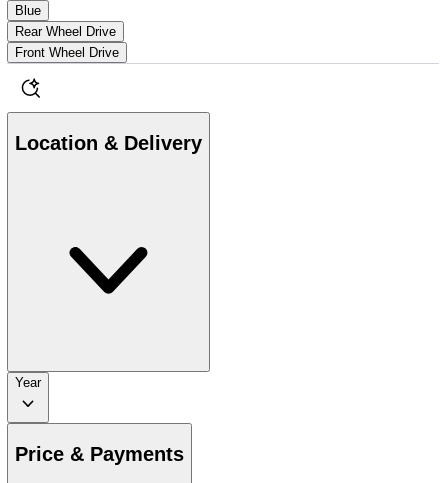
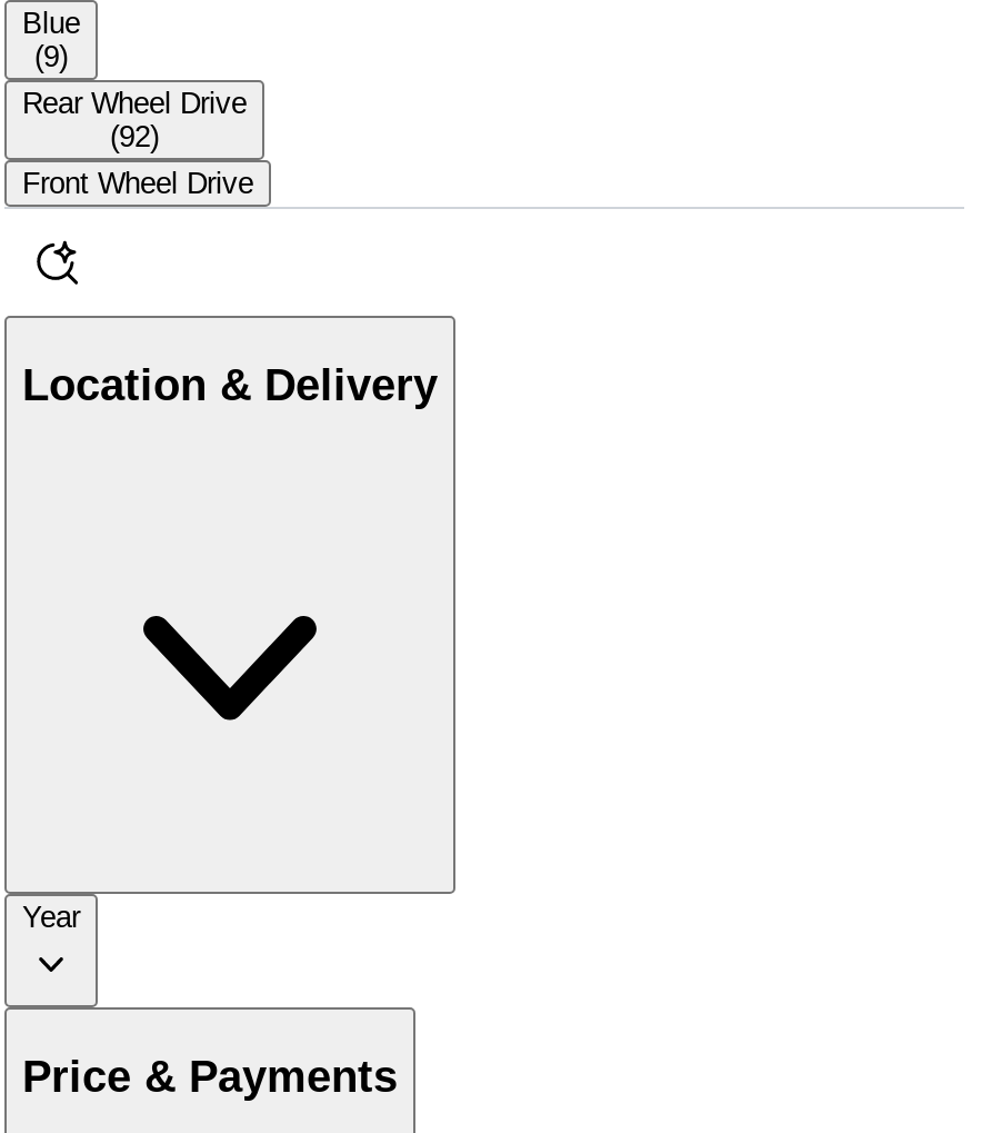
none -> [34,40,68,73] (9)
none -> [110,120,159,153] (92)

